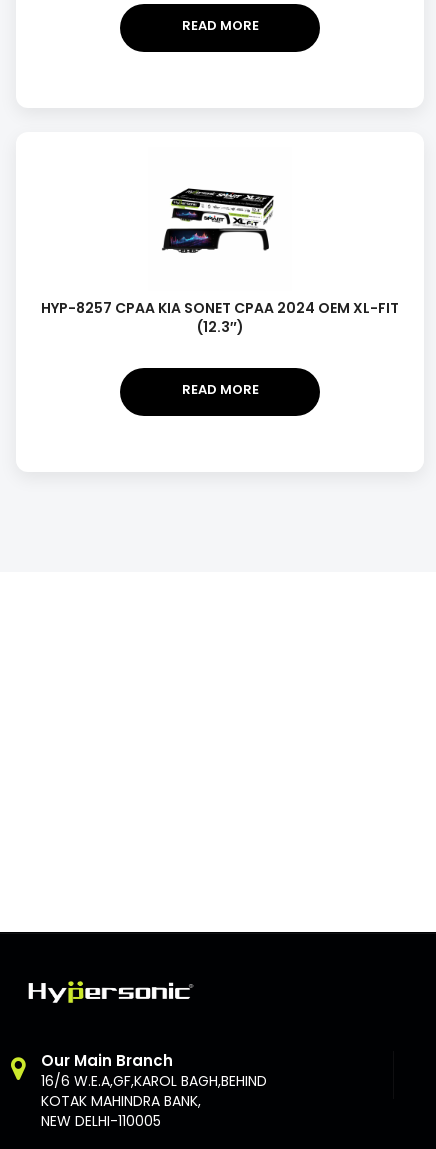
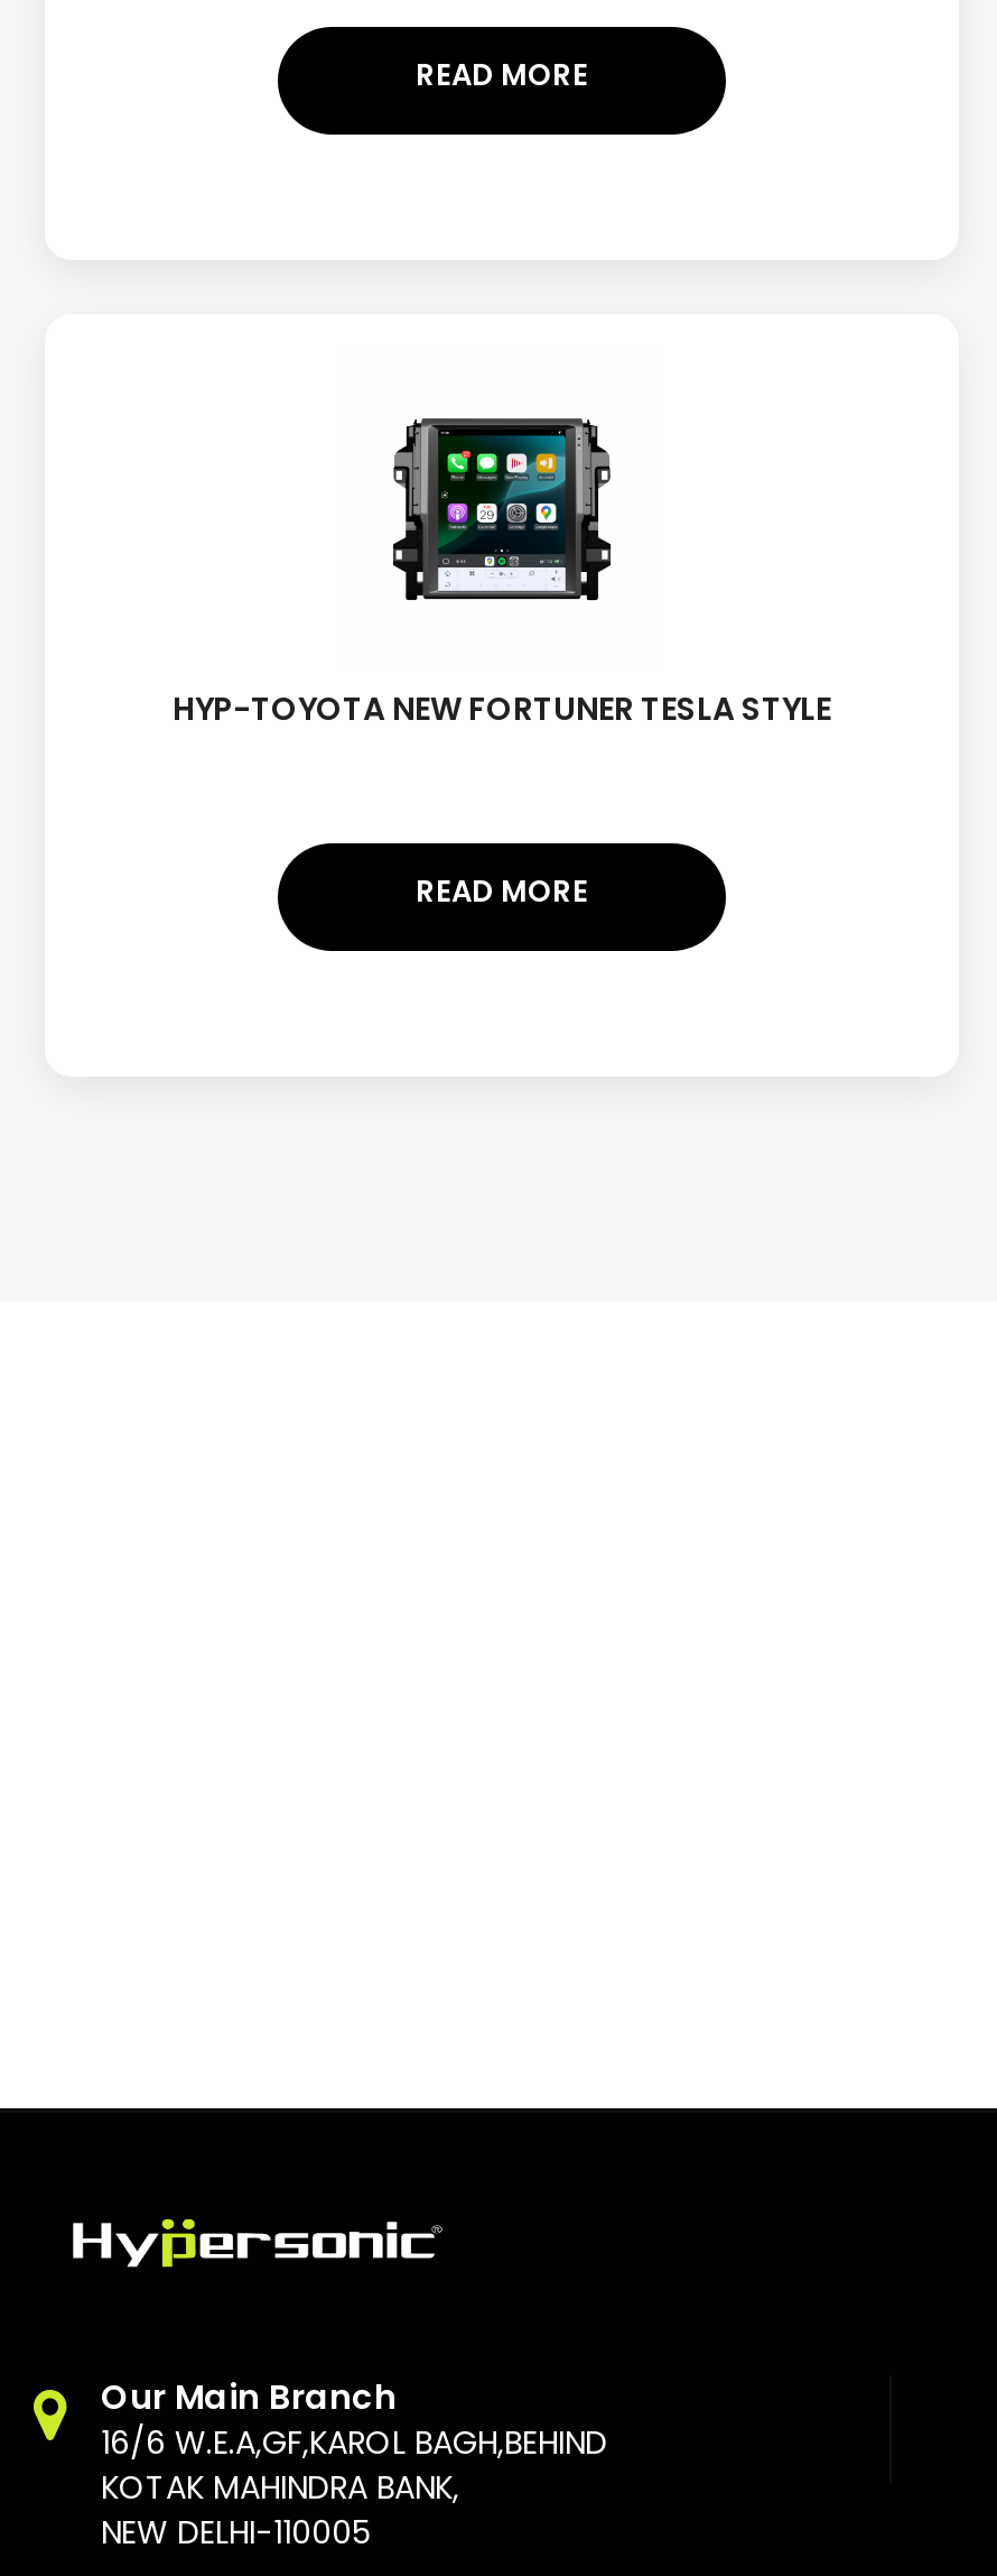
[41,178,399,337] [image] | HYP-8257 CPAA KIA SONET CPAA 2024 OEM XL-FIT | (12.3″) -> [173,415,831,731] [image] | HYP-TOYOTA NEW FORTUNER TESLA STYLE

